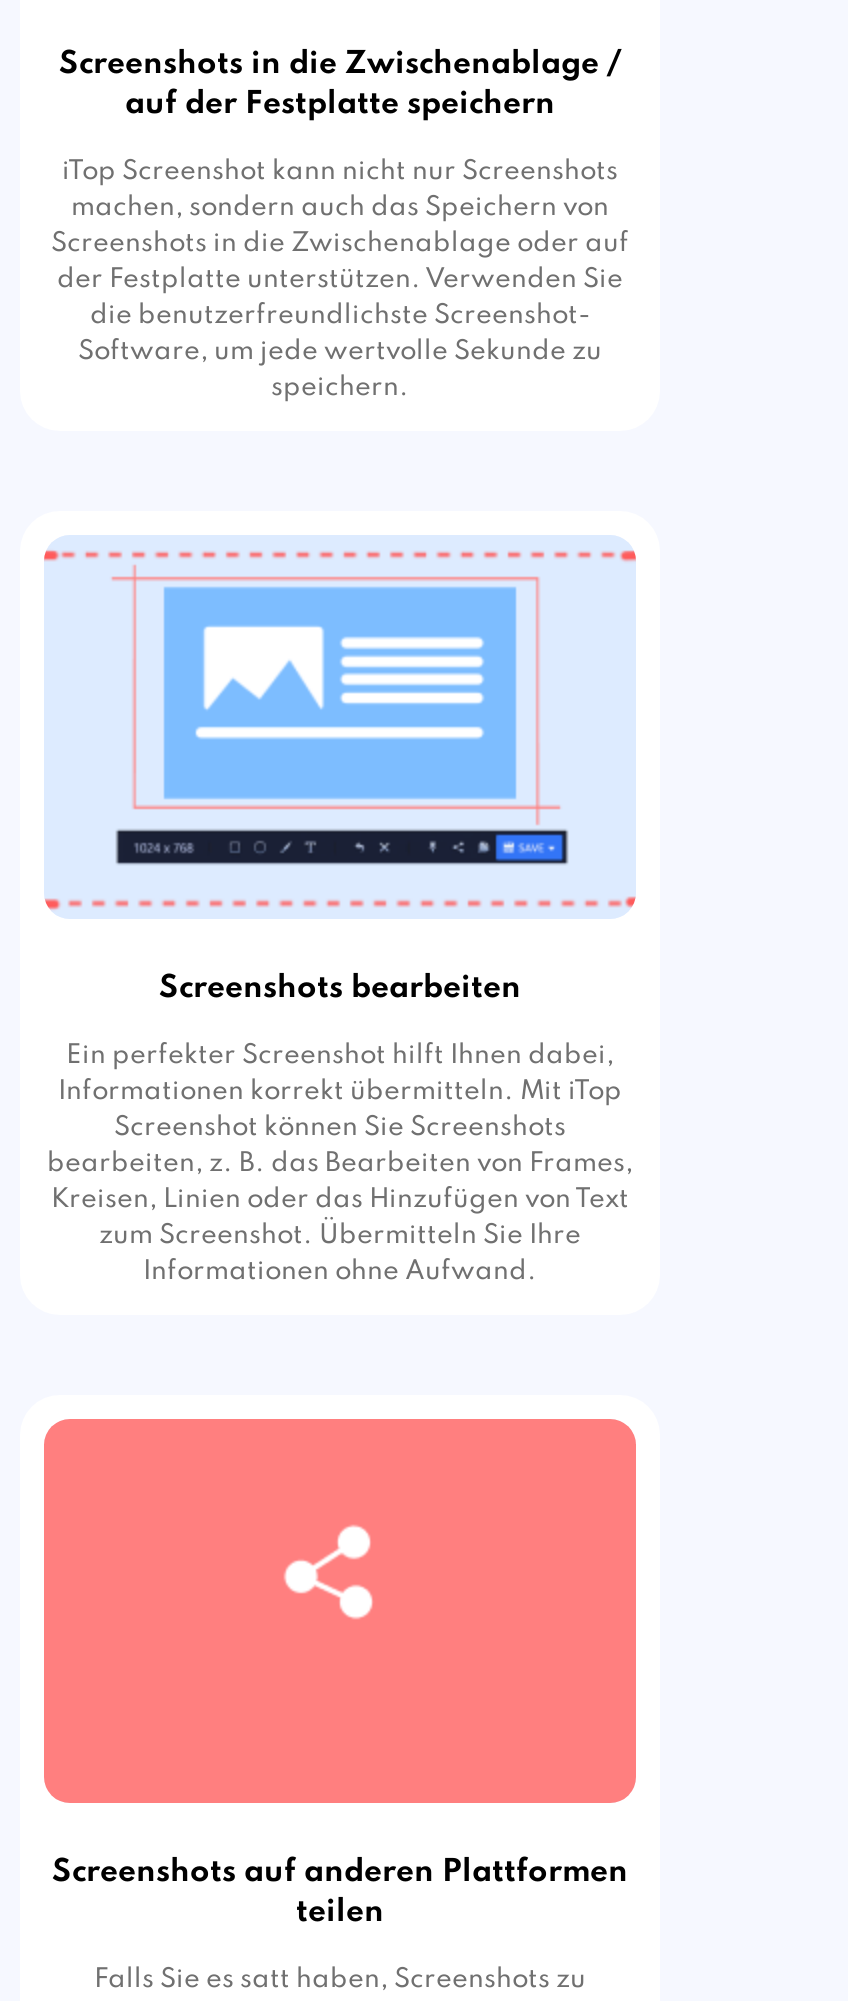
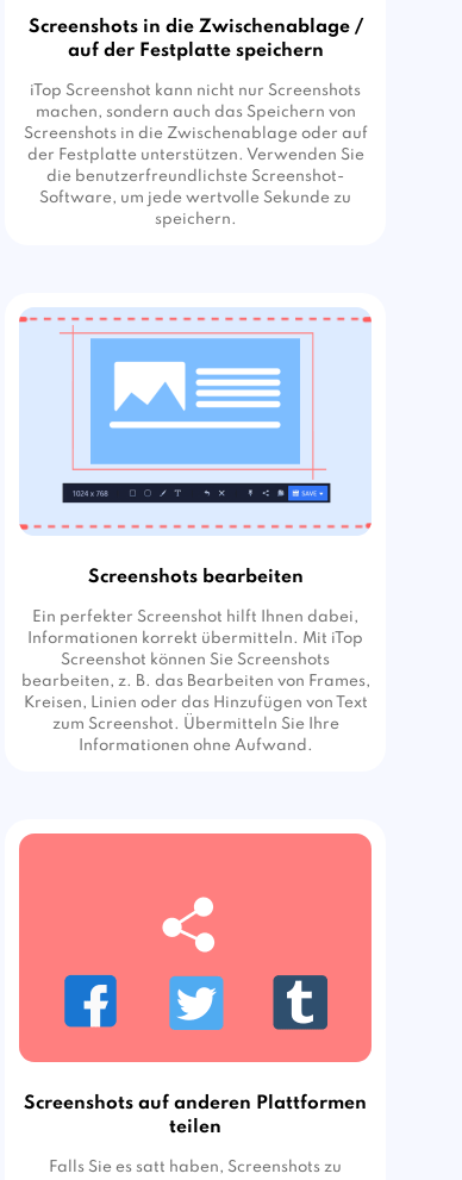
none -> [63,974,118,1029] [image]
none -> [168,975,225,1031] [image]
none -> [271,974,329,1031] [image]

